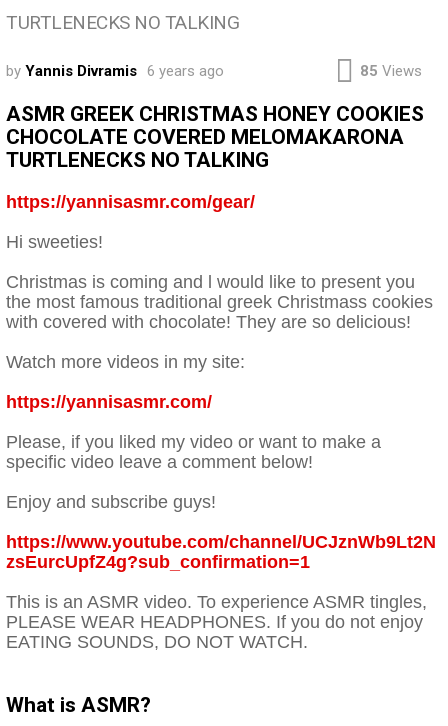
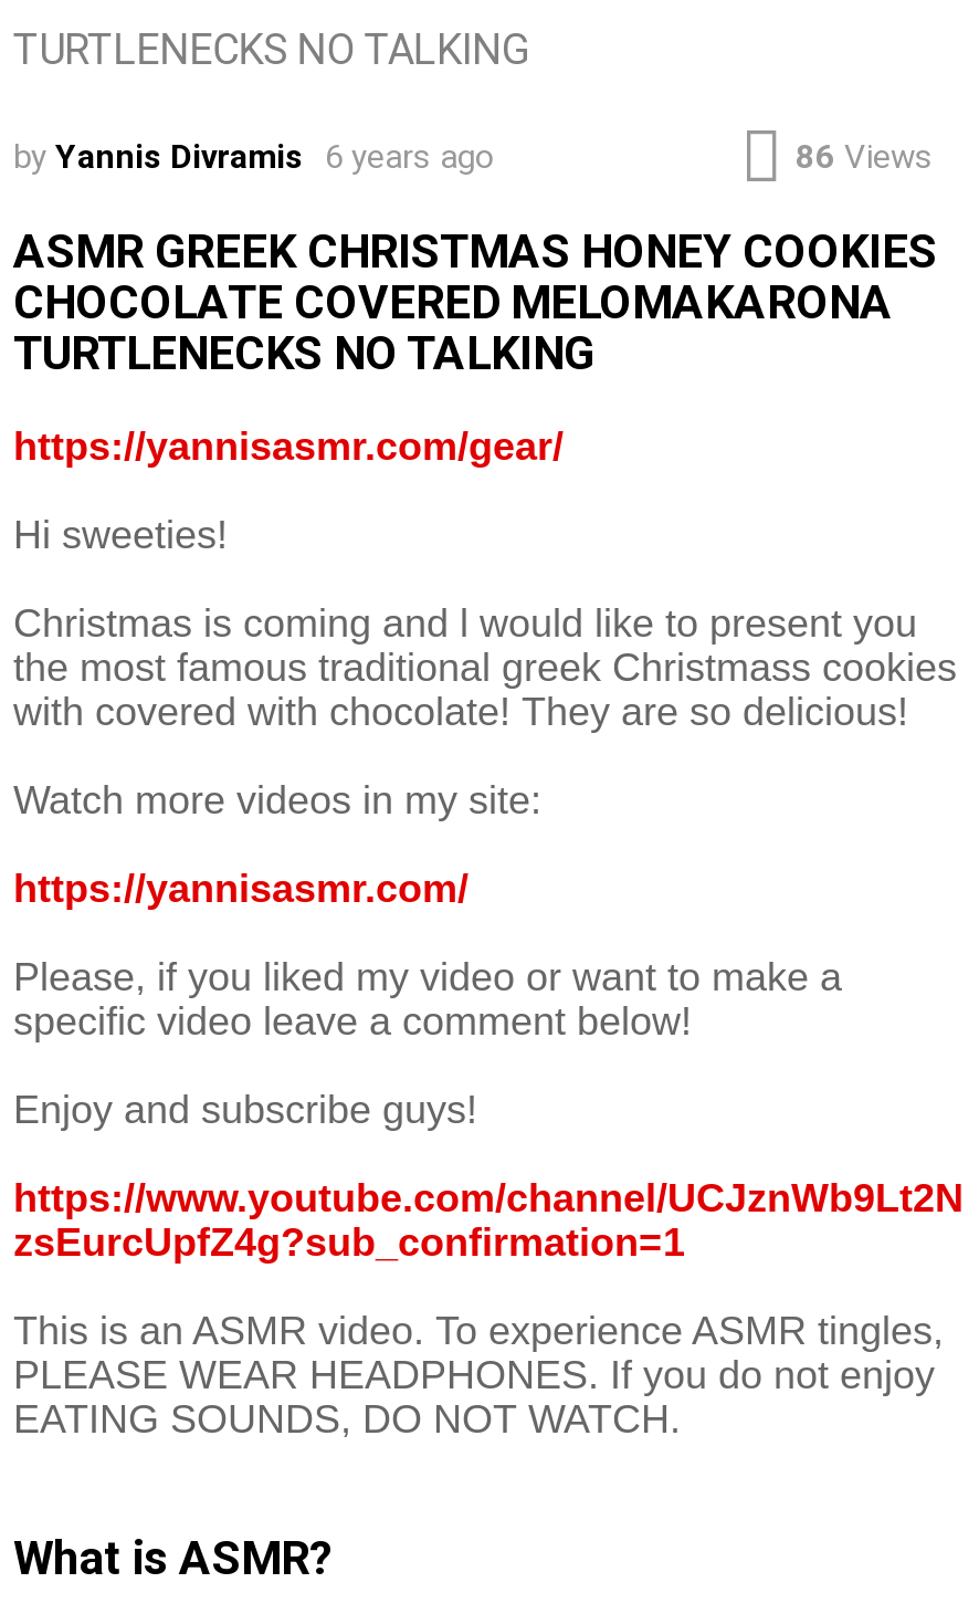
[360,62,422,80] 85 Views -> [796,138,933,177] 86 Views

